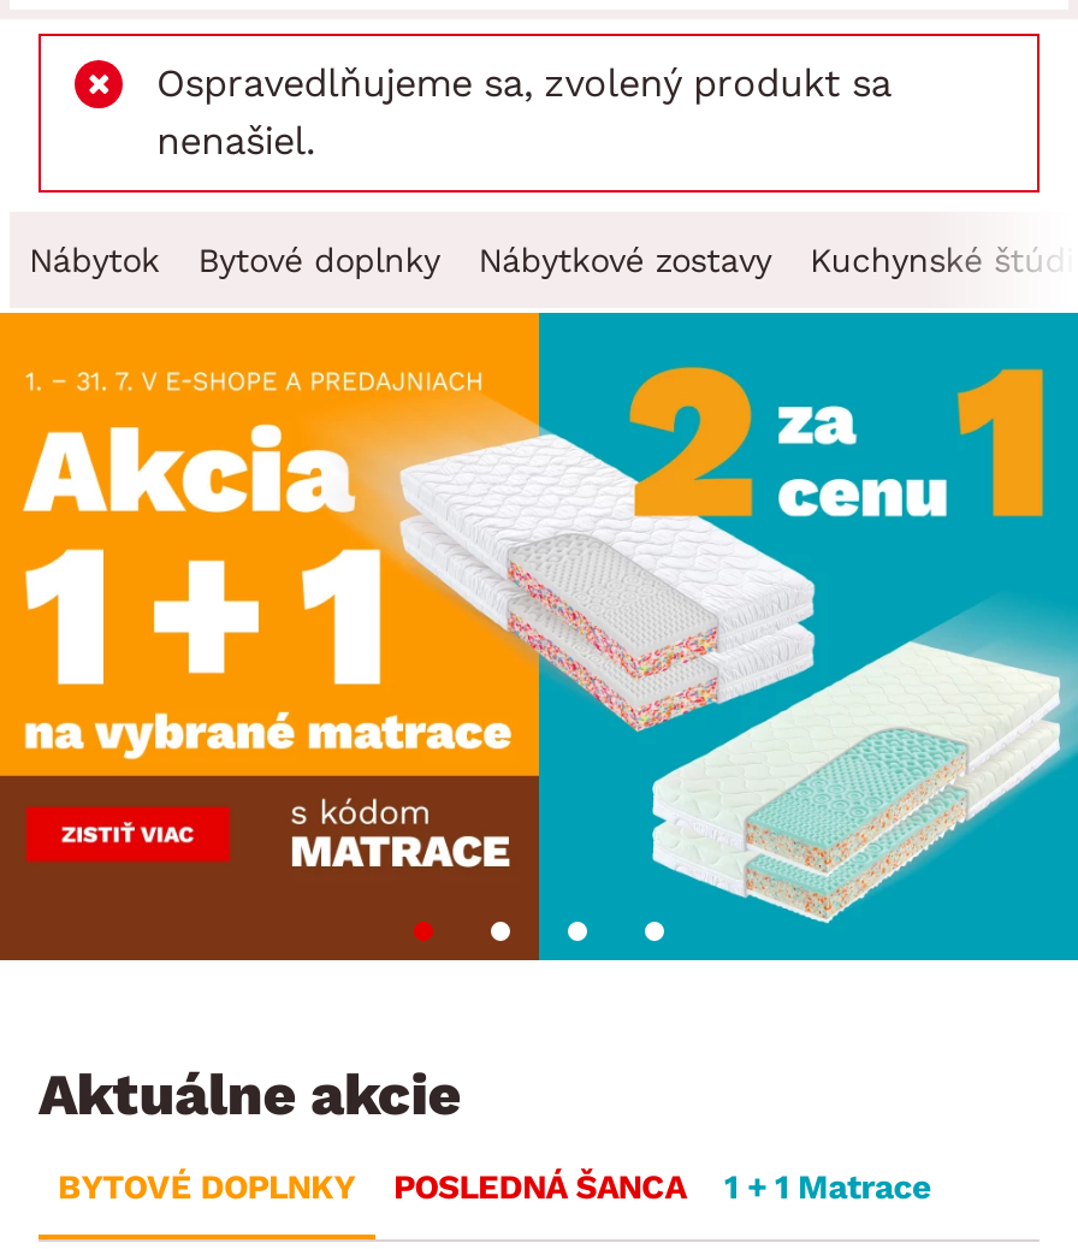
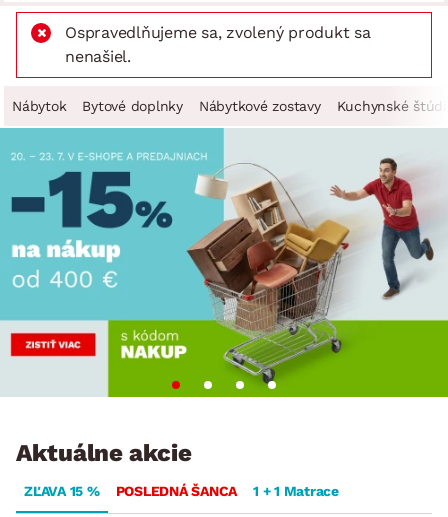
[7,310,1071,963] [image] -> [3,127,445,398] [image]
[58,1167,355,1205] BYTOVÉ DOPLNKY -> [24,483,99,499] ZĽAVA 15 %

